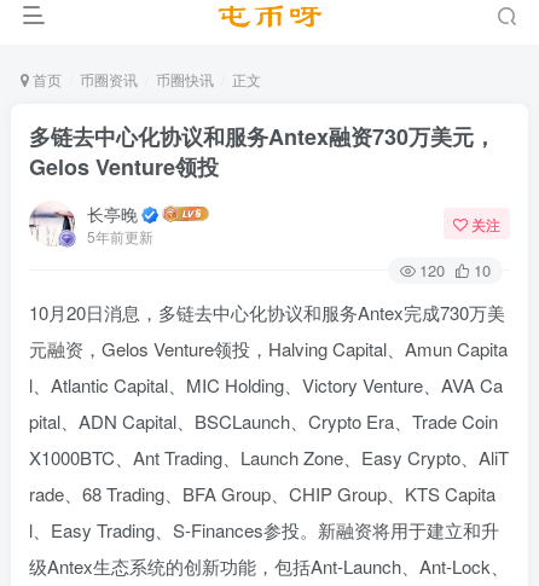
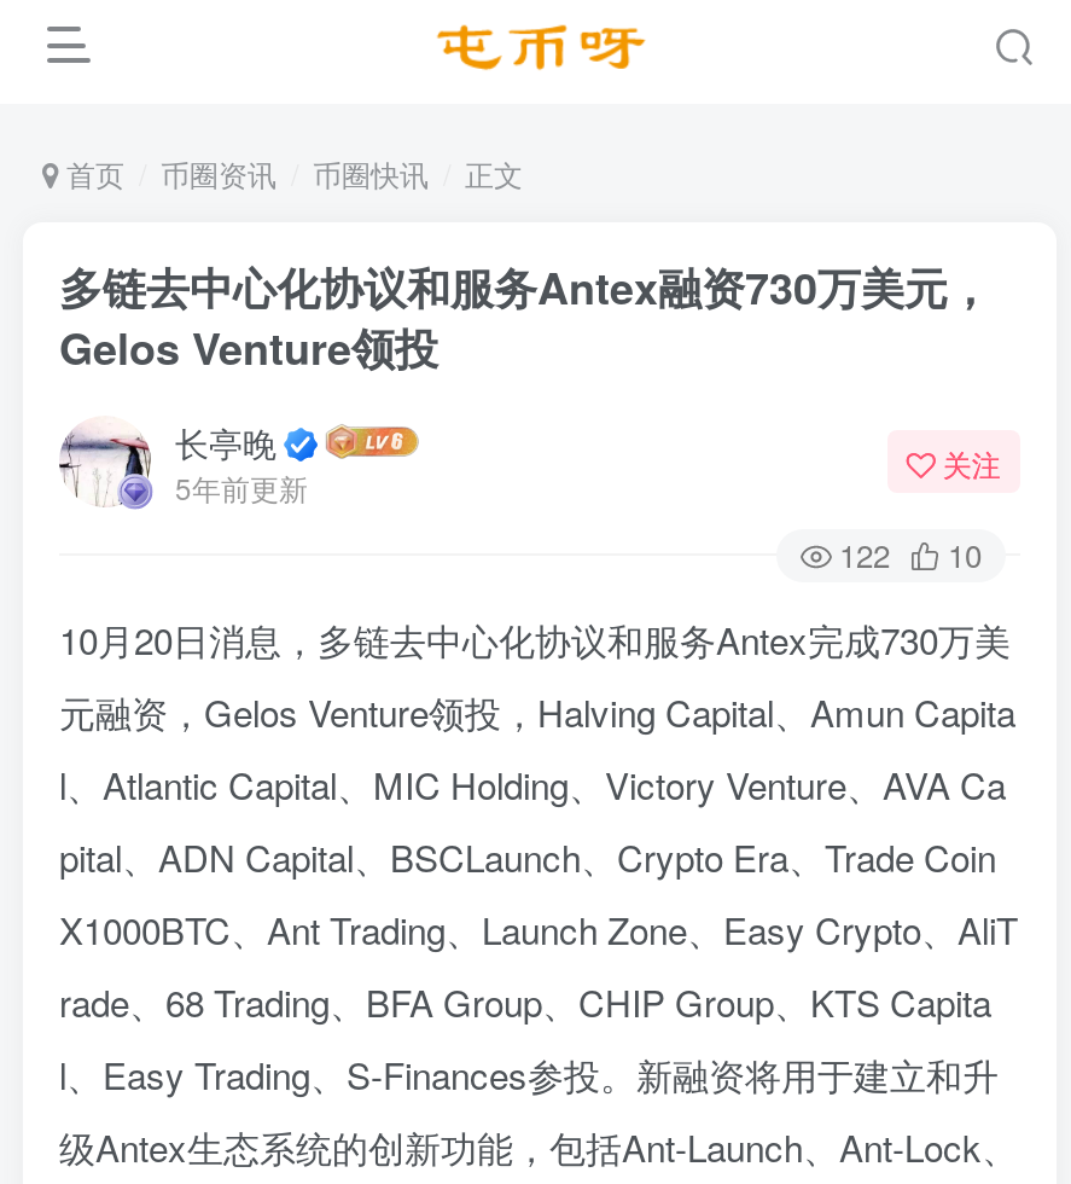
[419,259,491,282] 120 10 -> [839,532,982,578] 122 10

